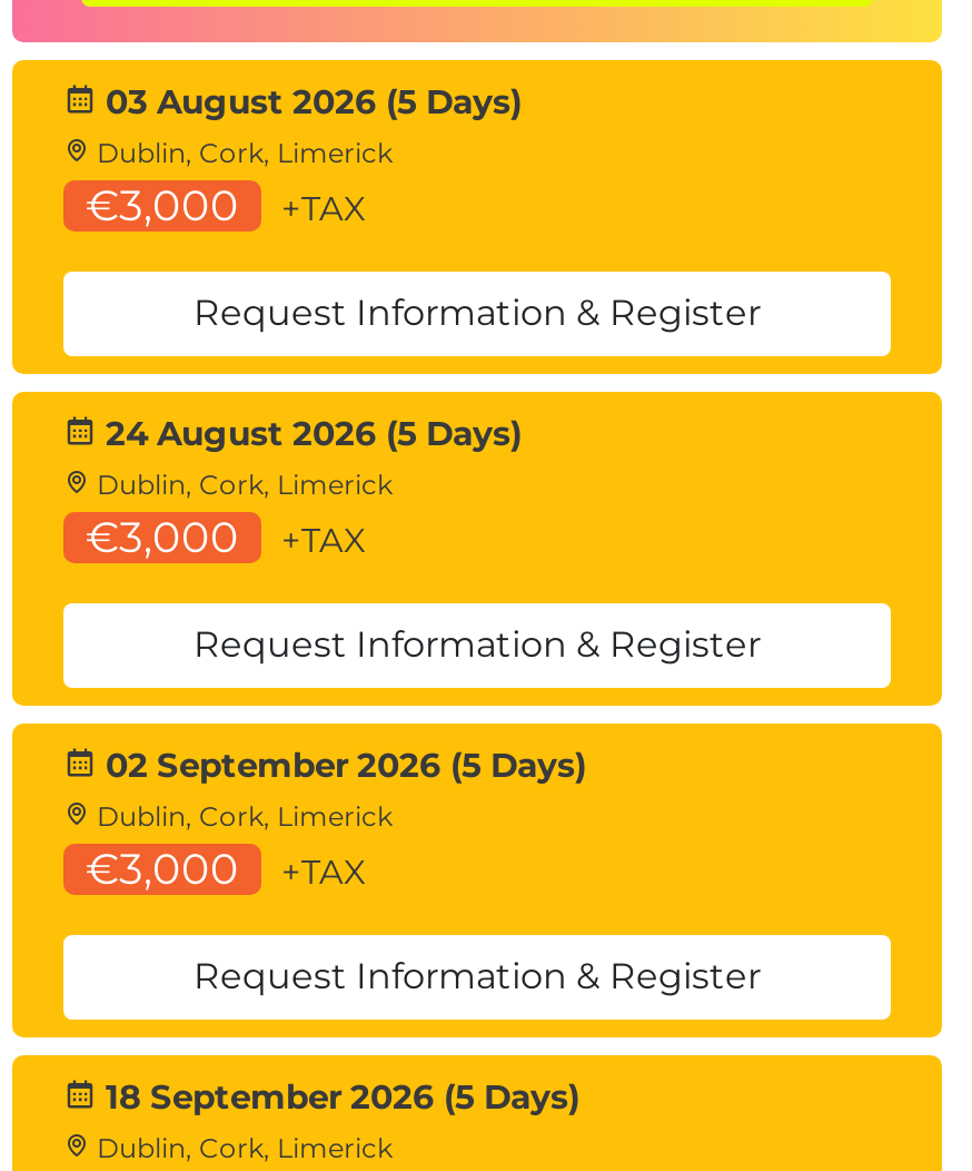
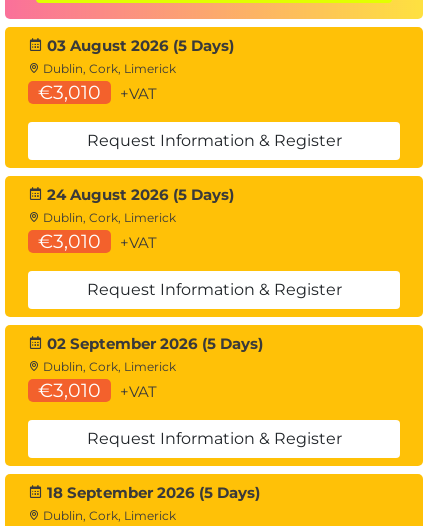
[86,180,366,232] €3,000 | +TAX -> [38,81,157,104] €3,010 | +VAT
[86,512,366,563] €3,000 | +TAX -> [38,230,157,253] €3,010 | +VAT
[86,844,366,895] €3,000 | +TAX -> [38,379,157,402] €3,010 | +VAT

